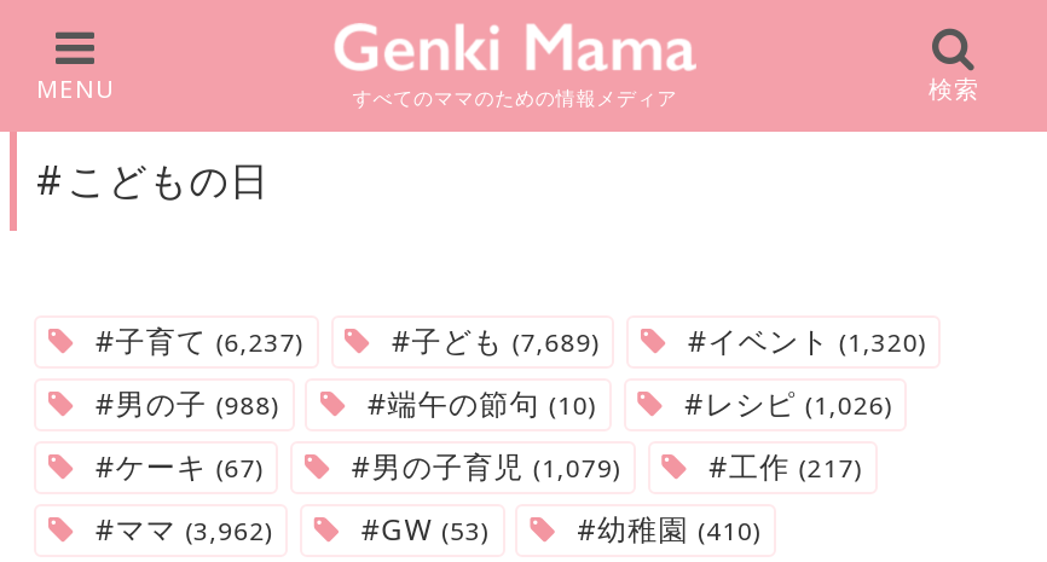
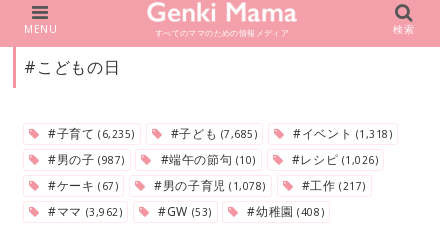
[86,320,304,361] #子育て(6,237) -> [45,125,135,142] #子育て(6,235)
[382,320,600,361] #子ども(7,689) -> [167,125,257,142] #子ども(7,685)
[678,320,927,361] #イベント(1,320) -> [290,125,392,142] #イベント(1,318)
[86,383,893,424] #男の子(988) #端午の節句(10) #レシピ(1,026) -> [45,151,378,168] #男の子(987) #端午の節句(10) #レシピ(1,026)
[86,446,863,487] #ケーキ(67) #男の子育児(1,079) #工作(217) -> [45,177,366,194] #ケーキ(67) #男の子育児(1,078) #工作(217)
[86,509,762,550] #ママ(3,962) #GW (53) #幼稚園(410) -> [45,203,324,220] #ママ(3,962) #GW (53) #幼稚園(408)

